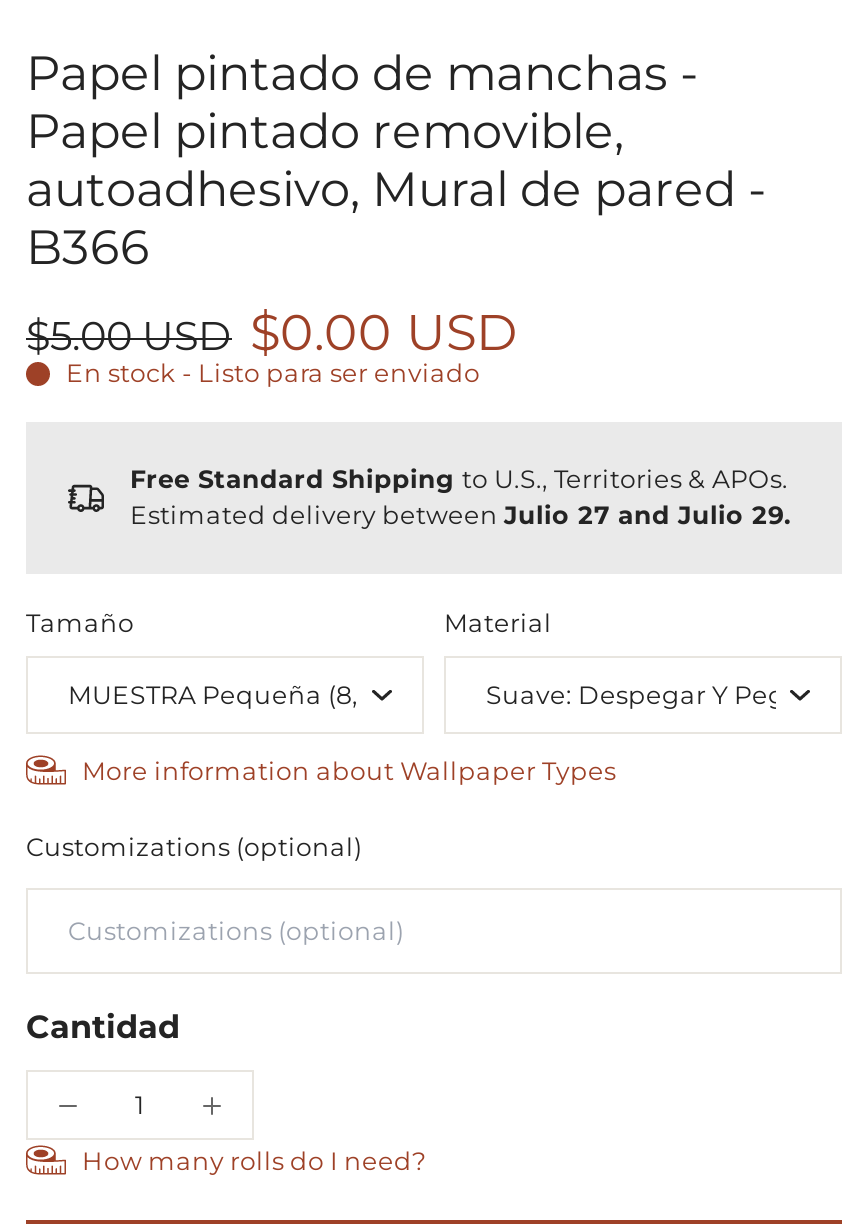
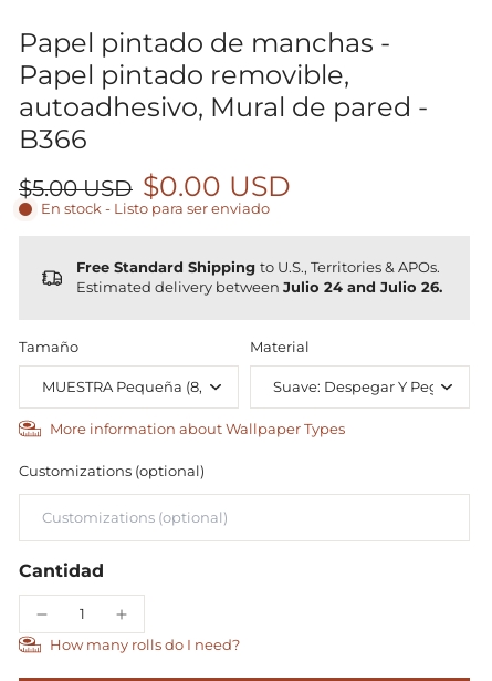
[130,500,790,530] Estimated delivery between Julio 27 and Julio 29. -> [76,279,442,296] Estimated delivery between Julio 24 and Julio 26.

